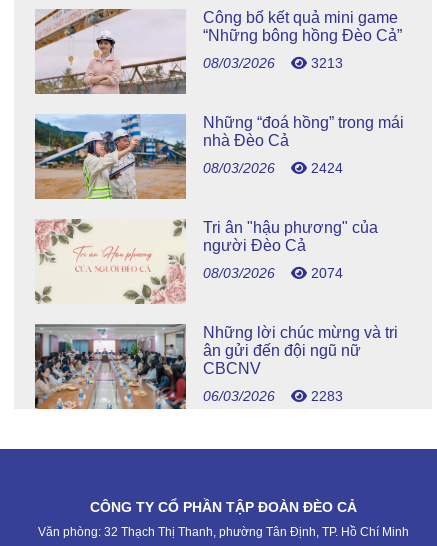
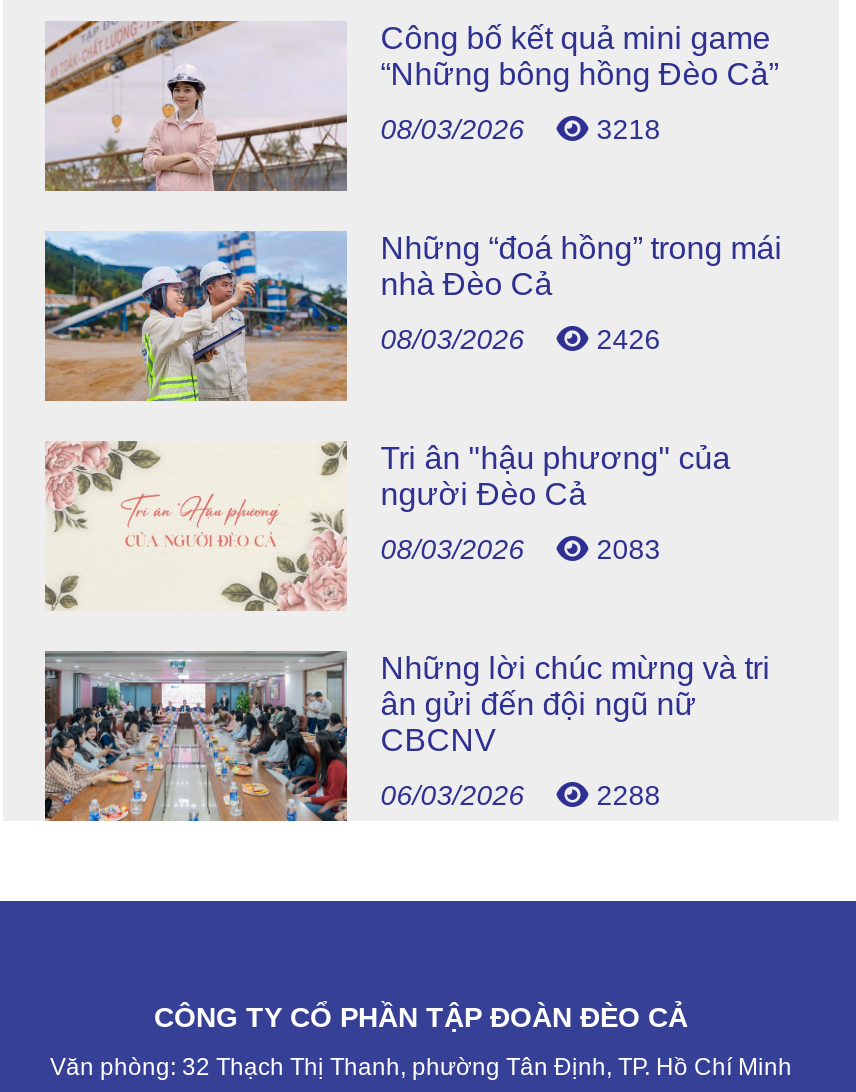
[203,55,343,71] 08/03/2026 3213 -> [381,113,661,145] 08/03/2026 3218
[203,160,343,176] 08/03/2026 2424 -> [381,323,661,355] 08/03/2026 2426
[203,265,343,281] 08/03/2026 2074 -> [381,533,661,565] 08/03/2026 2083
[203,388,343,404] 06/03/2026 2283 -> [381,779,661,811] 06/03/2026 2288

